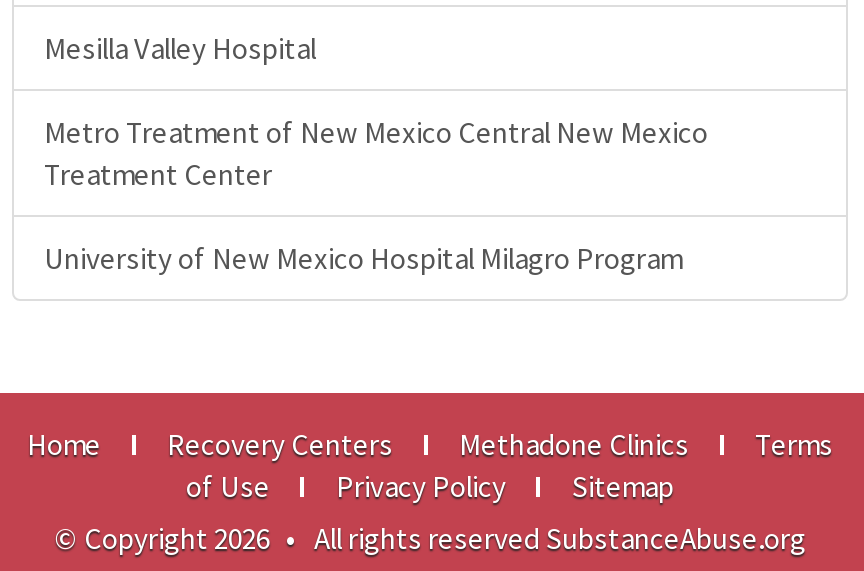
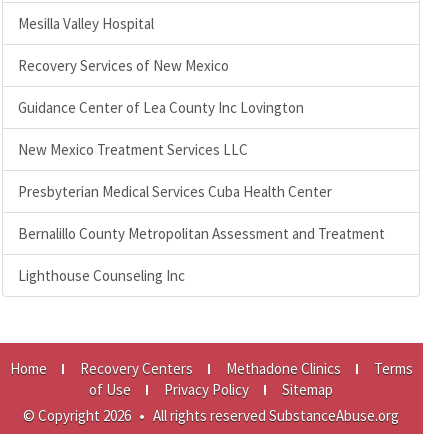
[44,113,708,277] Metro Treatment of New Mexico Central New Mexico | Treatment Center | University of New Mexico Hospital Milagro Program -> [18,56,385,285] Recovery Services of New Mexico | Guidance Center of Lea County Inc Lovington | New Mexico Treatment Services LLC | Presbyterian Medical Services Cuba Health Center | Bernalillo County Metropolitan Assessment and Treatment | Lighthouse Counseling Inc

